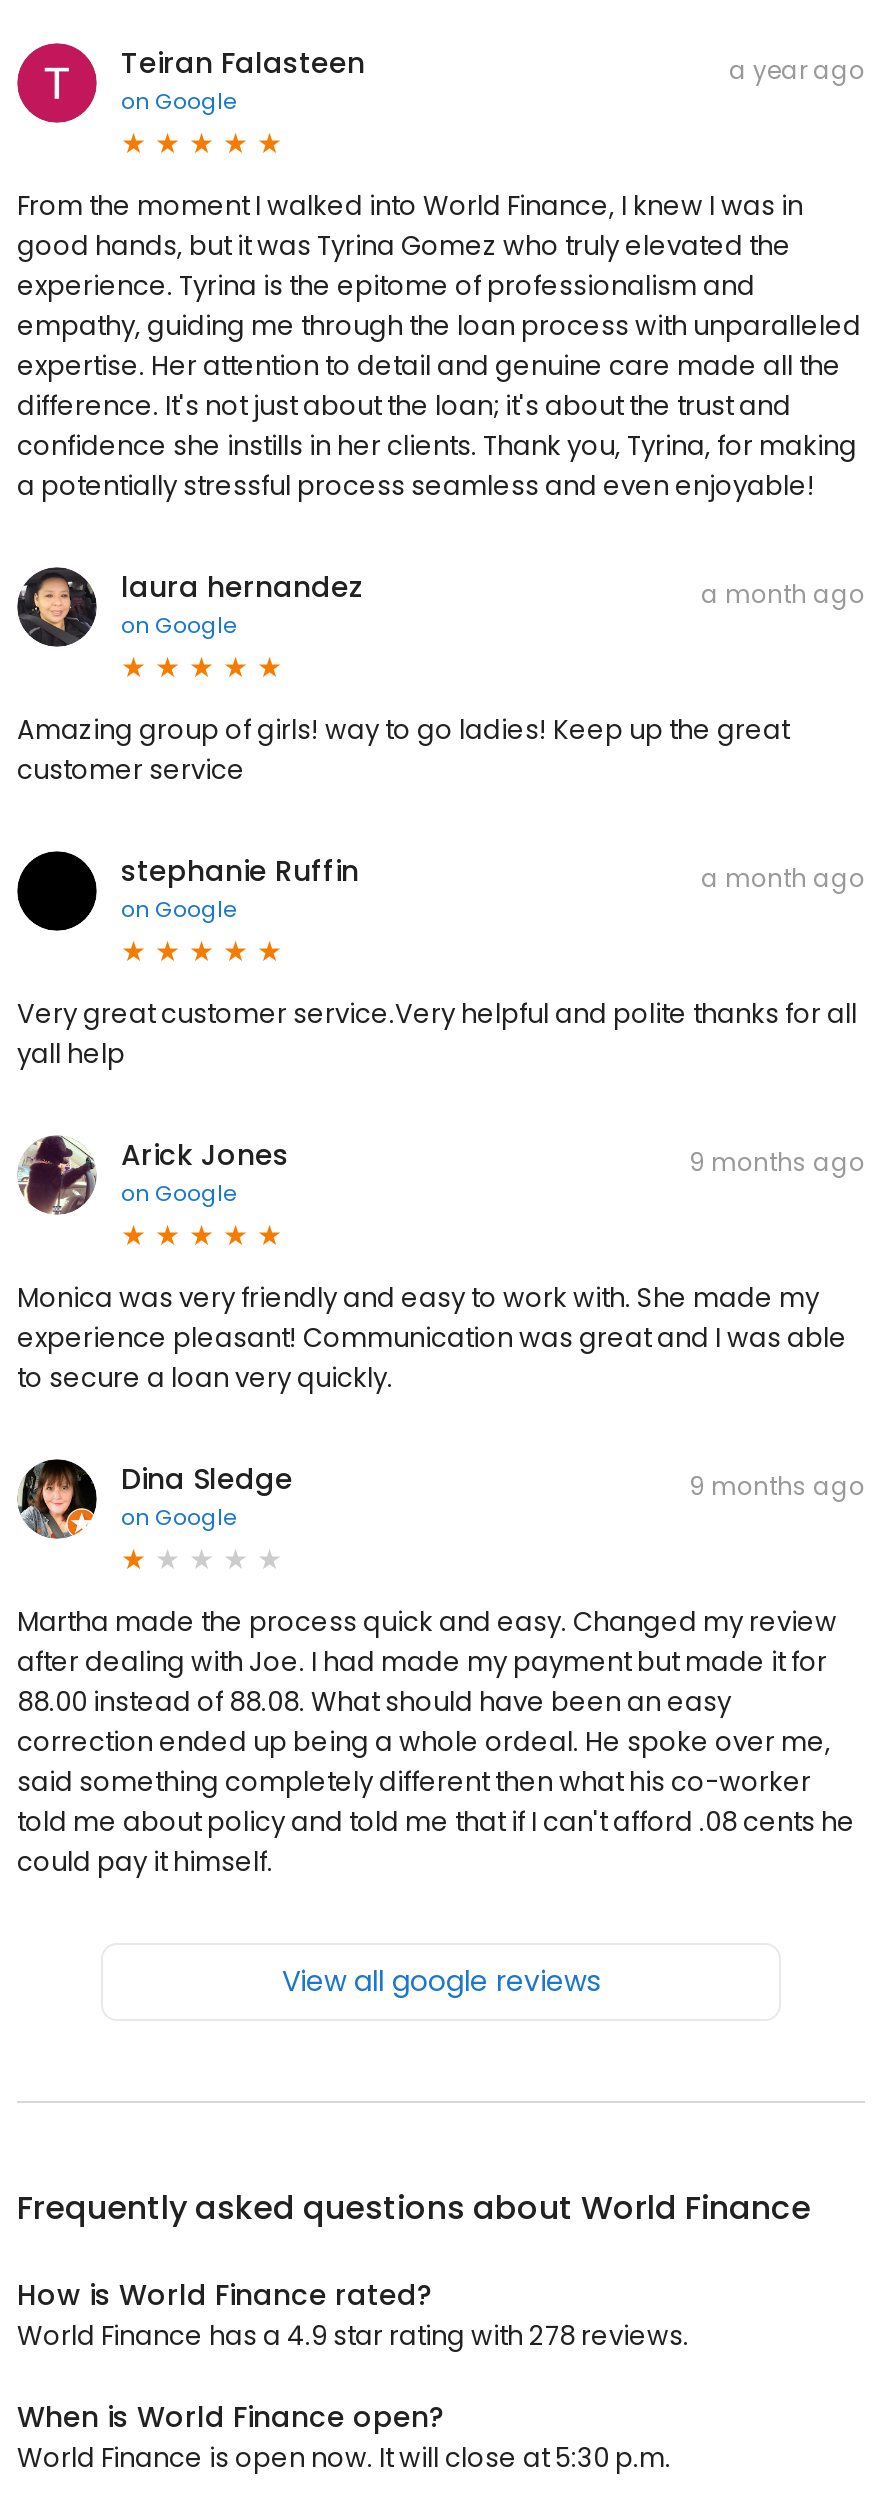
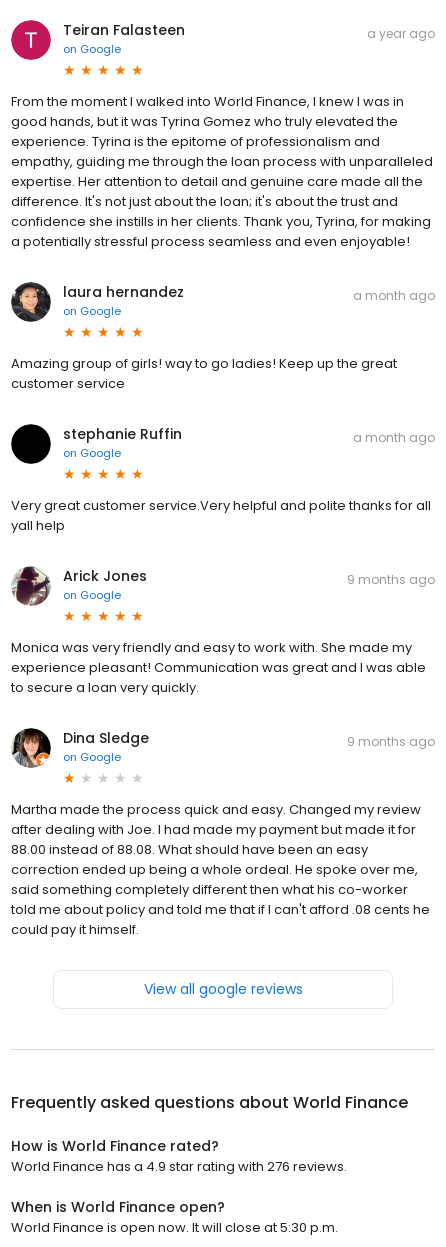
[17,2317,689,2355] World Finance has a 4.9 star rating with 278 reviews. -> [11,1157,347,1176] World Finance has a 4.9 star rating with 276 reviews.

